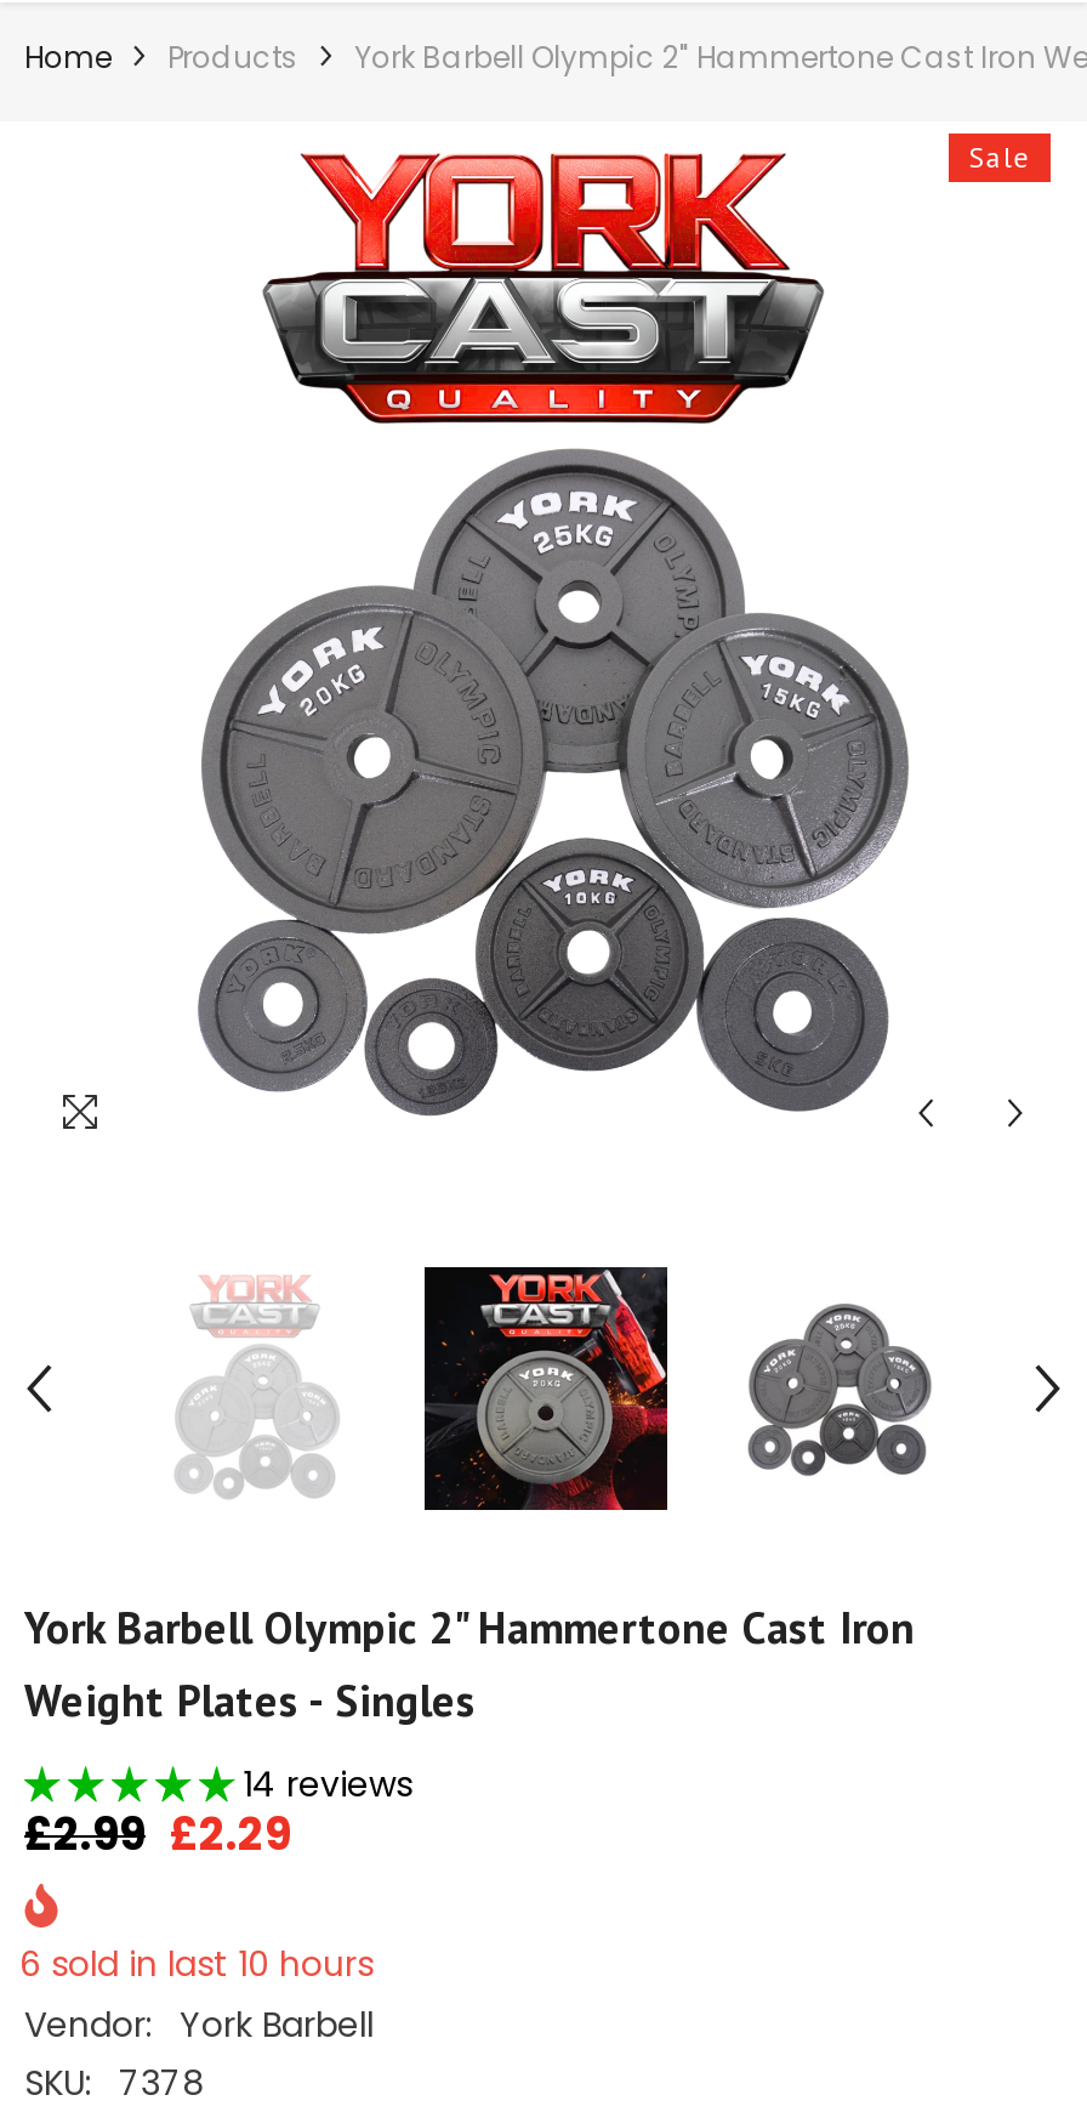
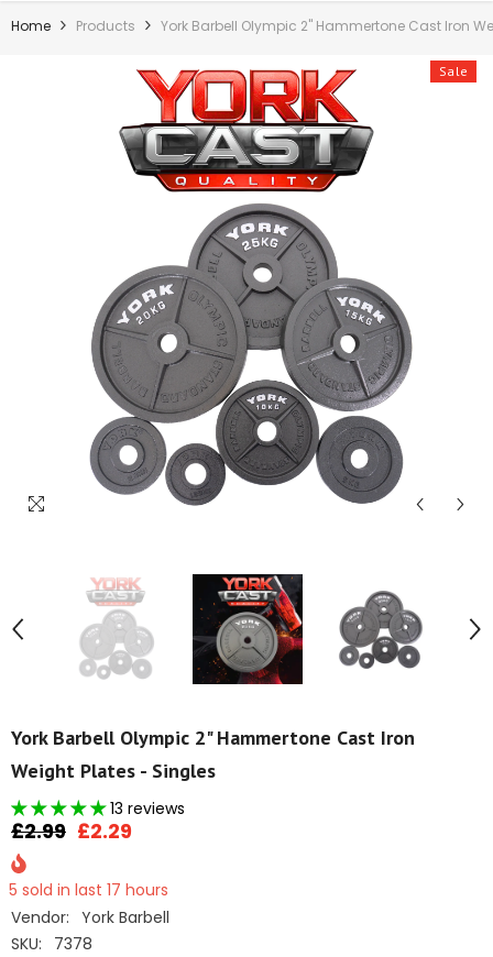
[243,1760,412,1809] 14 reviews -> [110,798,185,820] 13 reviews
[19,1940,374,1988] 6 sold in last 10 hours -> [9,879,168,901] 5 sold in last 17 hours

